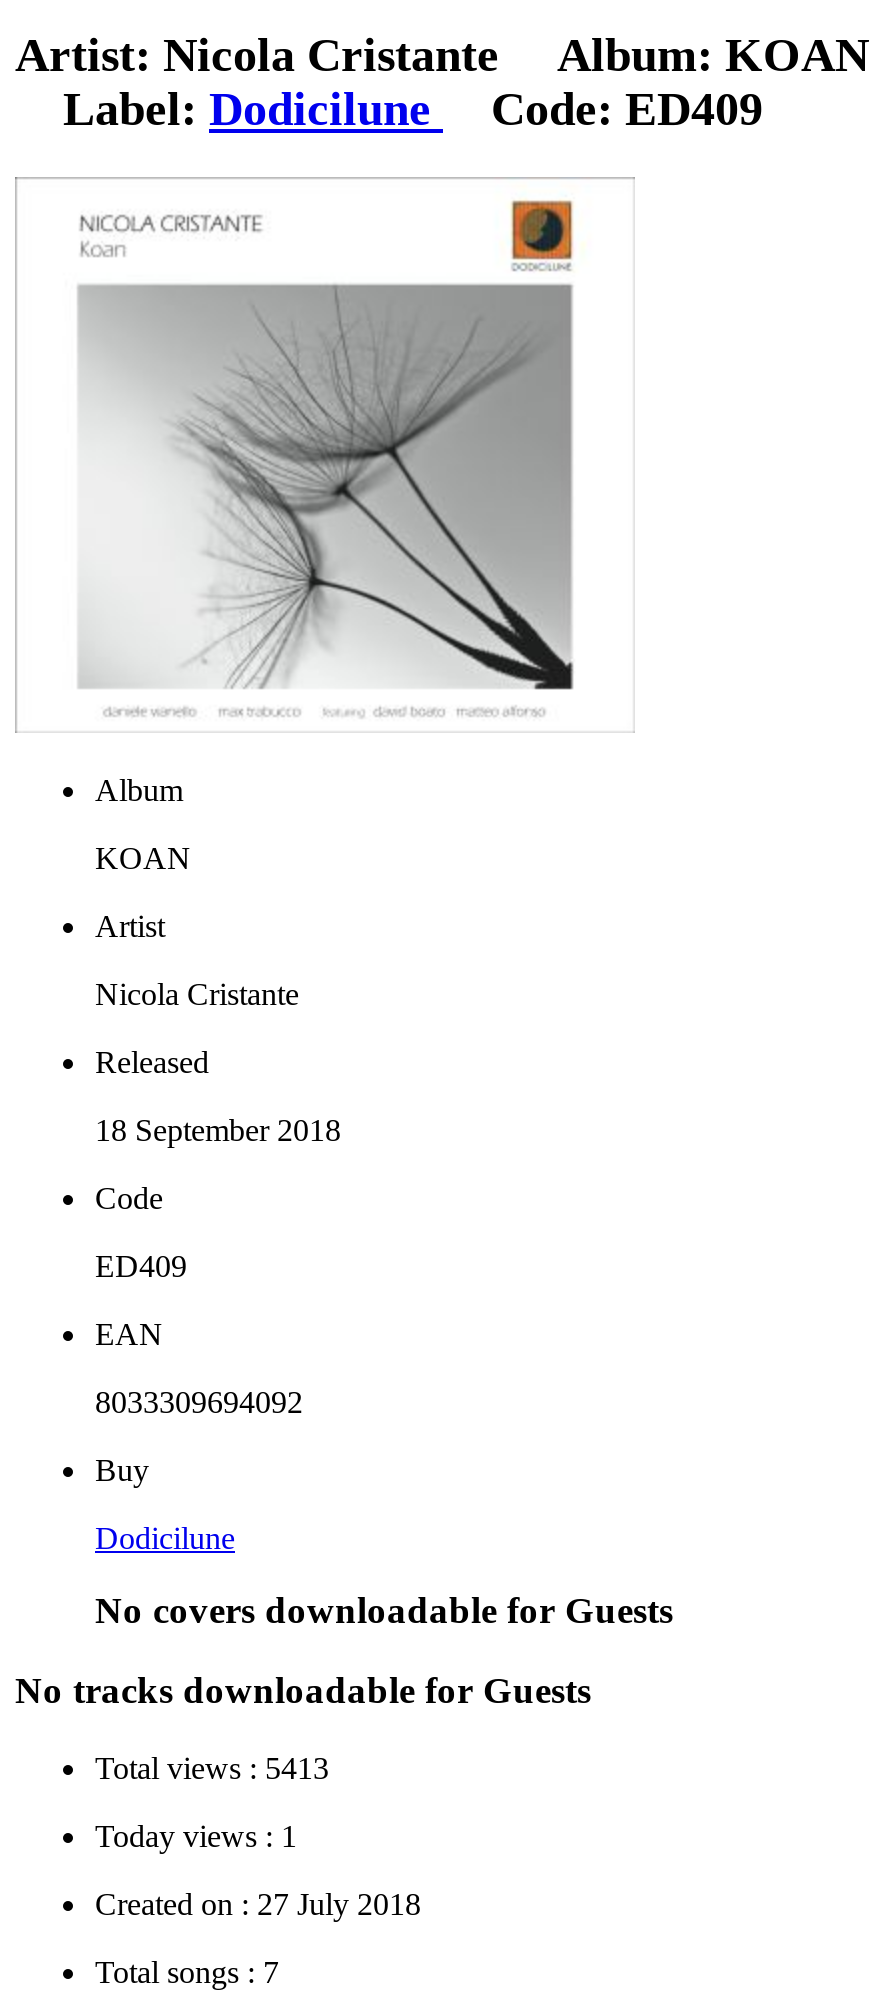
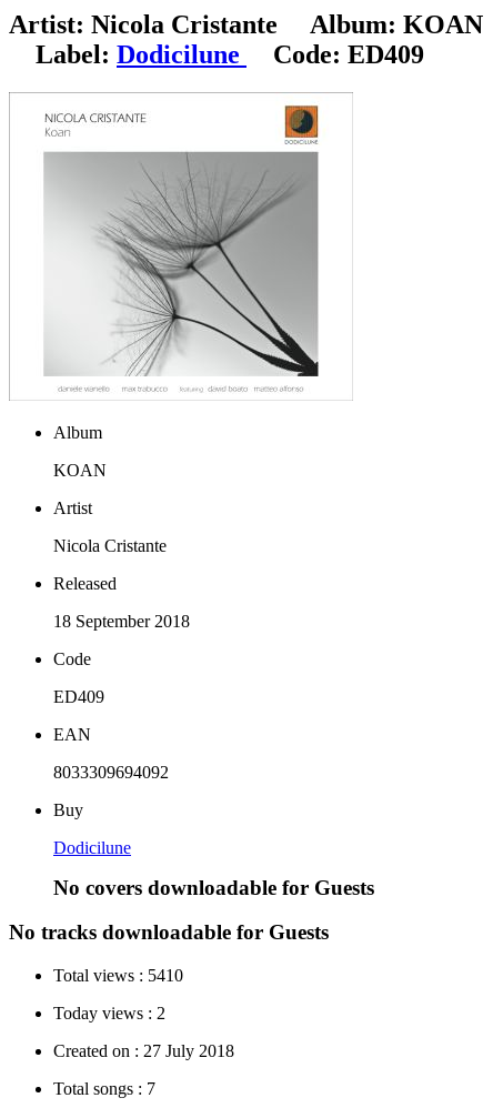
[95,1751,329,1785] Total views : 5413 -> [53,966,183,985] Total views : 5410
[95,1819,297,1853] Today views : 1 -> [53,1004,165,1023] Today views : 2

